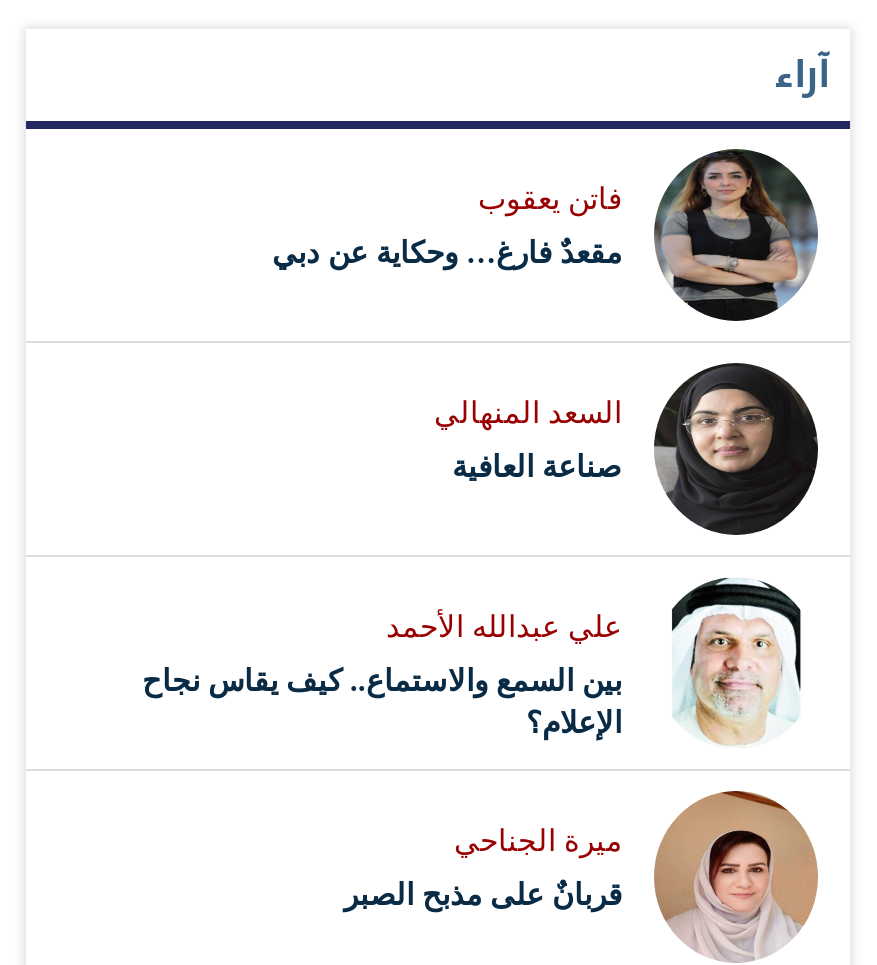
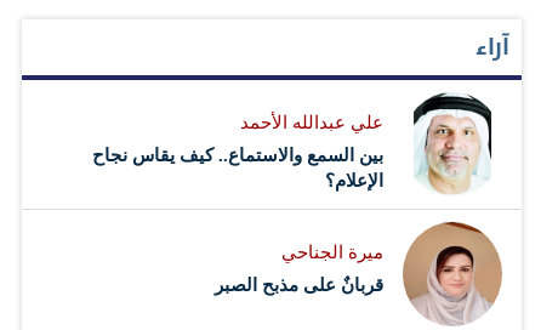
[272,147,820,323] [image] | فاتن يعقوب | مقعدٌ فارغ… وحكاية عن دبي -> none
[434,363,820,535] [image] | السعد المنهالي | صناعة العافية -> none

